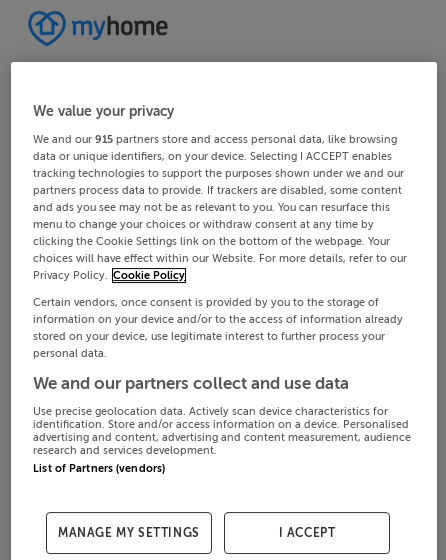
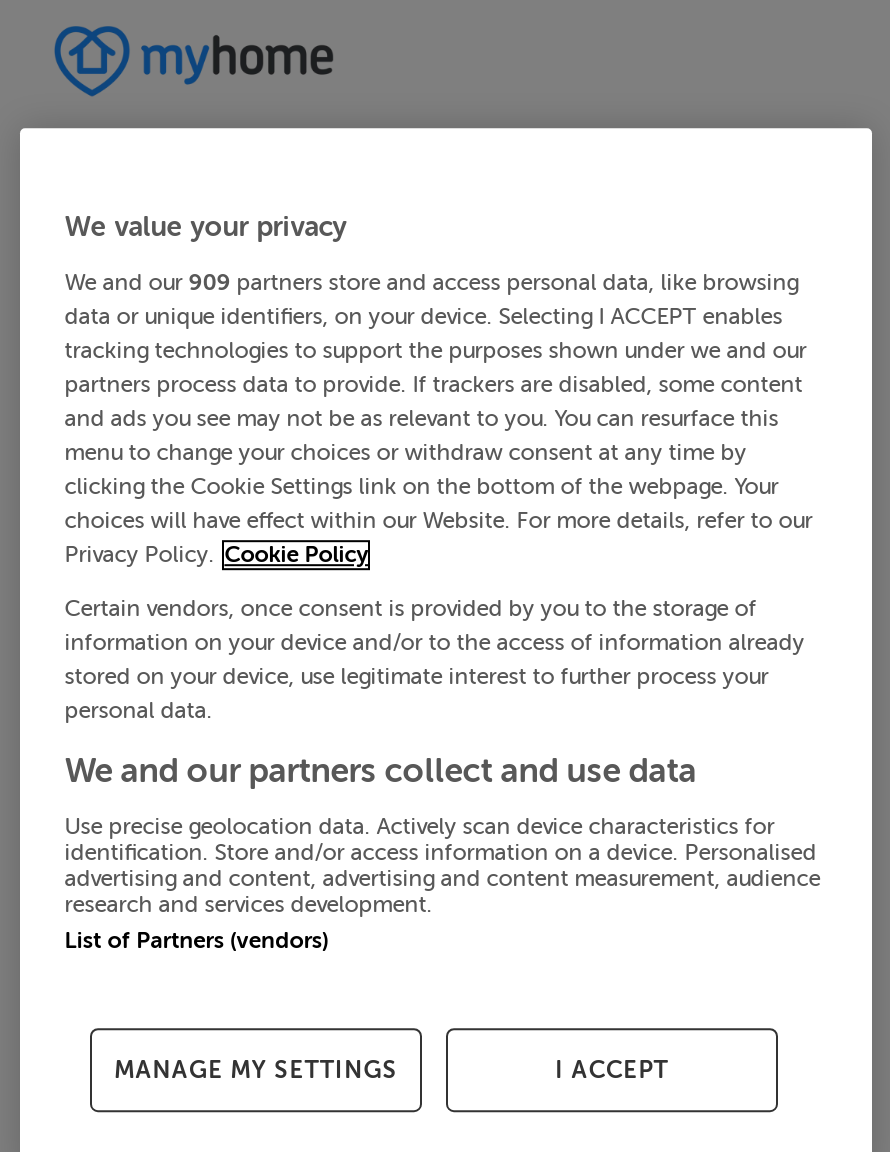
[33,133,397,146] We and our 915 partners store and access personal data, like browsing -> [64,271,798,297] We and our 909 partners store and access personal data, like browsing

